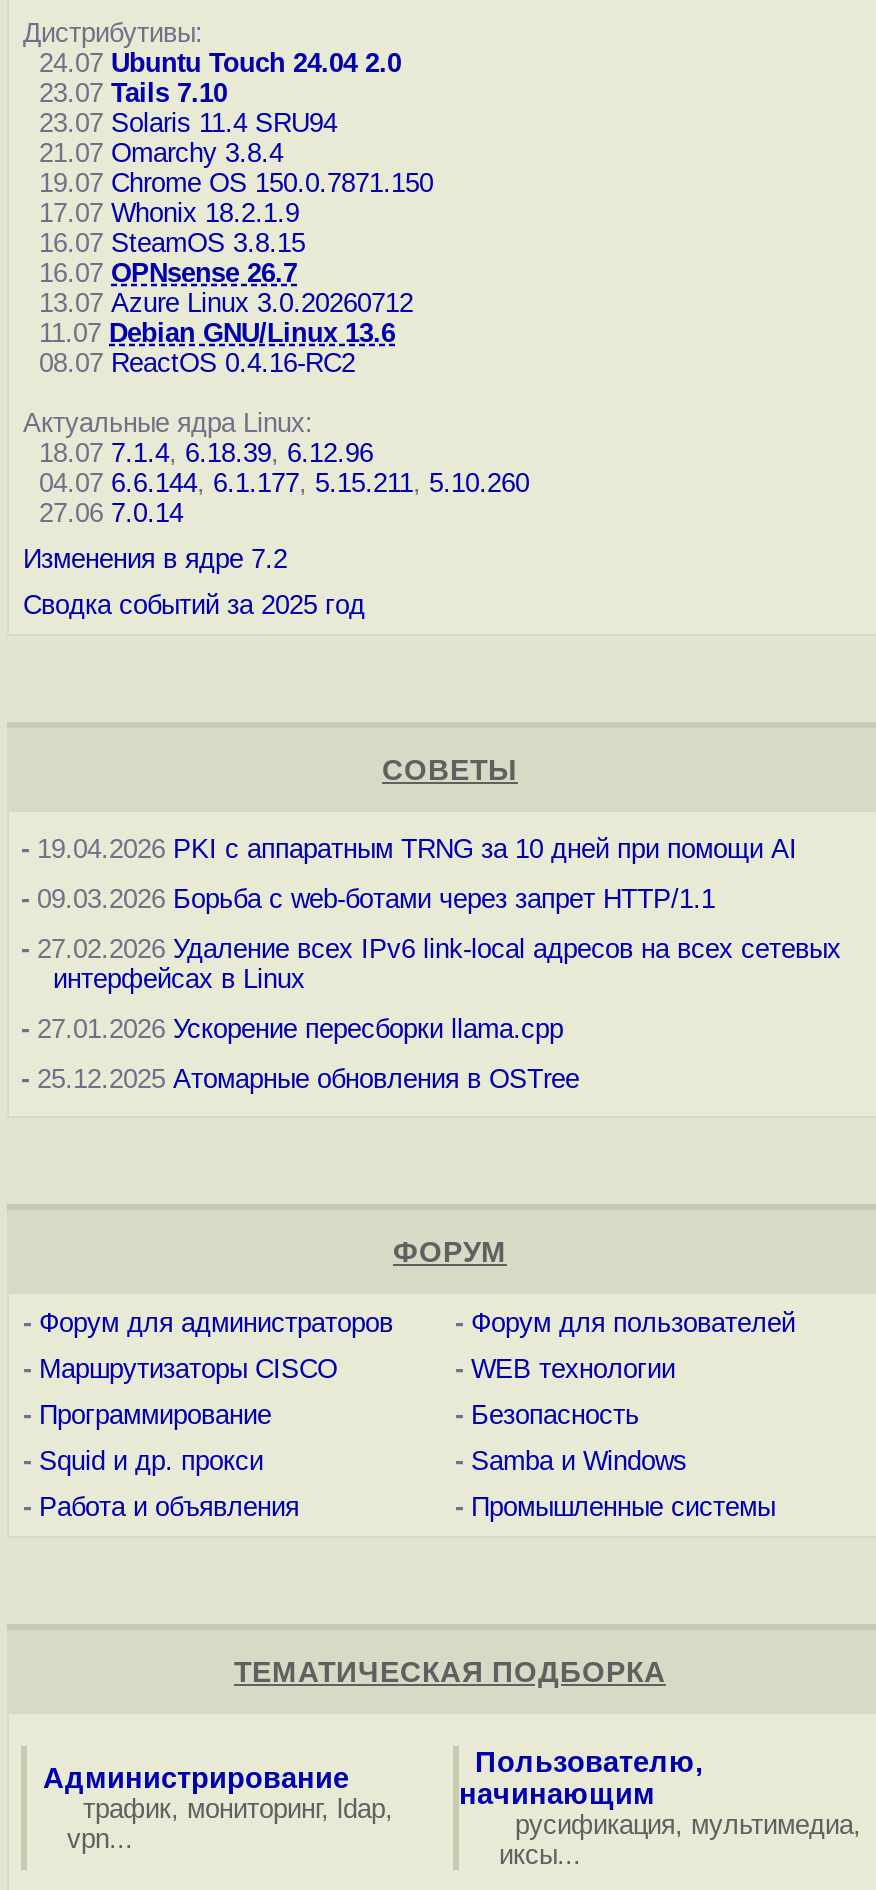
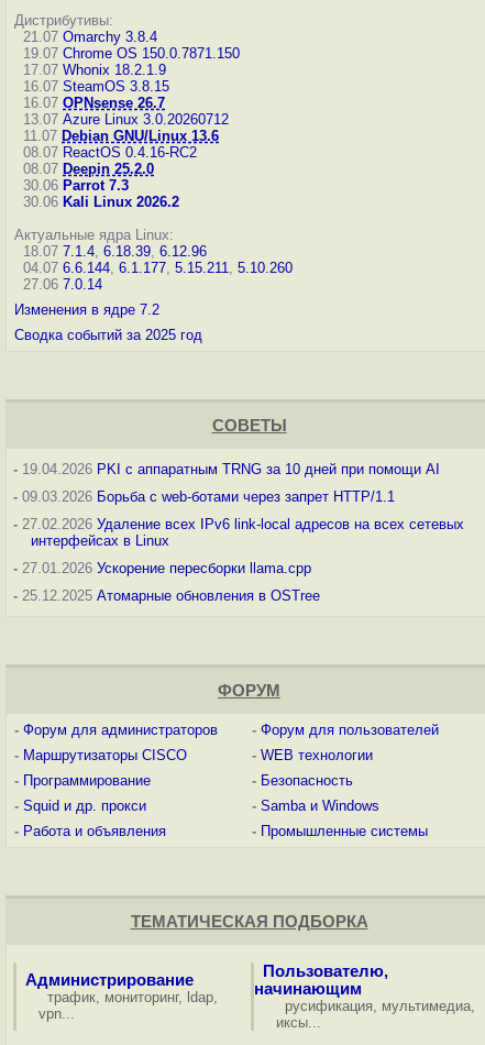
[23,48,401,138] 24.07 Ubuntu Touch 24.04 2.0 | 23.07 Tails 7.10 | 23.07 Solaris 11.4 SRU94 -> none
moved [23,138,433,378] -> [14,29,240,161]: 21.07 Omarchy 3.8.4 | 19.07 Chrome OS 150.0.7871.150 | 17.07 Whonix 18.2.1.9 | 16.07 SteamOS 3.8.15 | 16.07 OPNsense 26.7 | 13.07 Azure Linux 3.0.20260712 | 11.07 Debian GNU/Linux 13.6 | 08.07 ReactOS 0.4.16-RC2
none -> [14,161,179,210] 08.07 Deepin 25.2.0 | 30.06 Parrot 7.3 | 30.06 Kali Linux 2026.2

